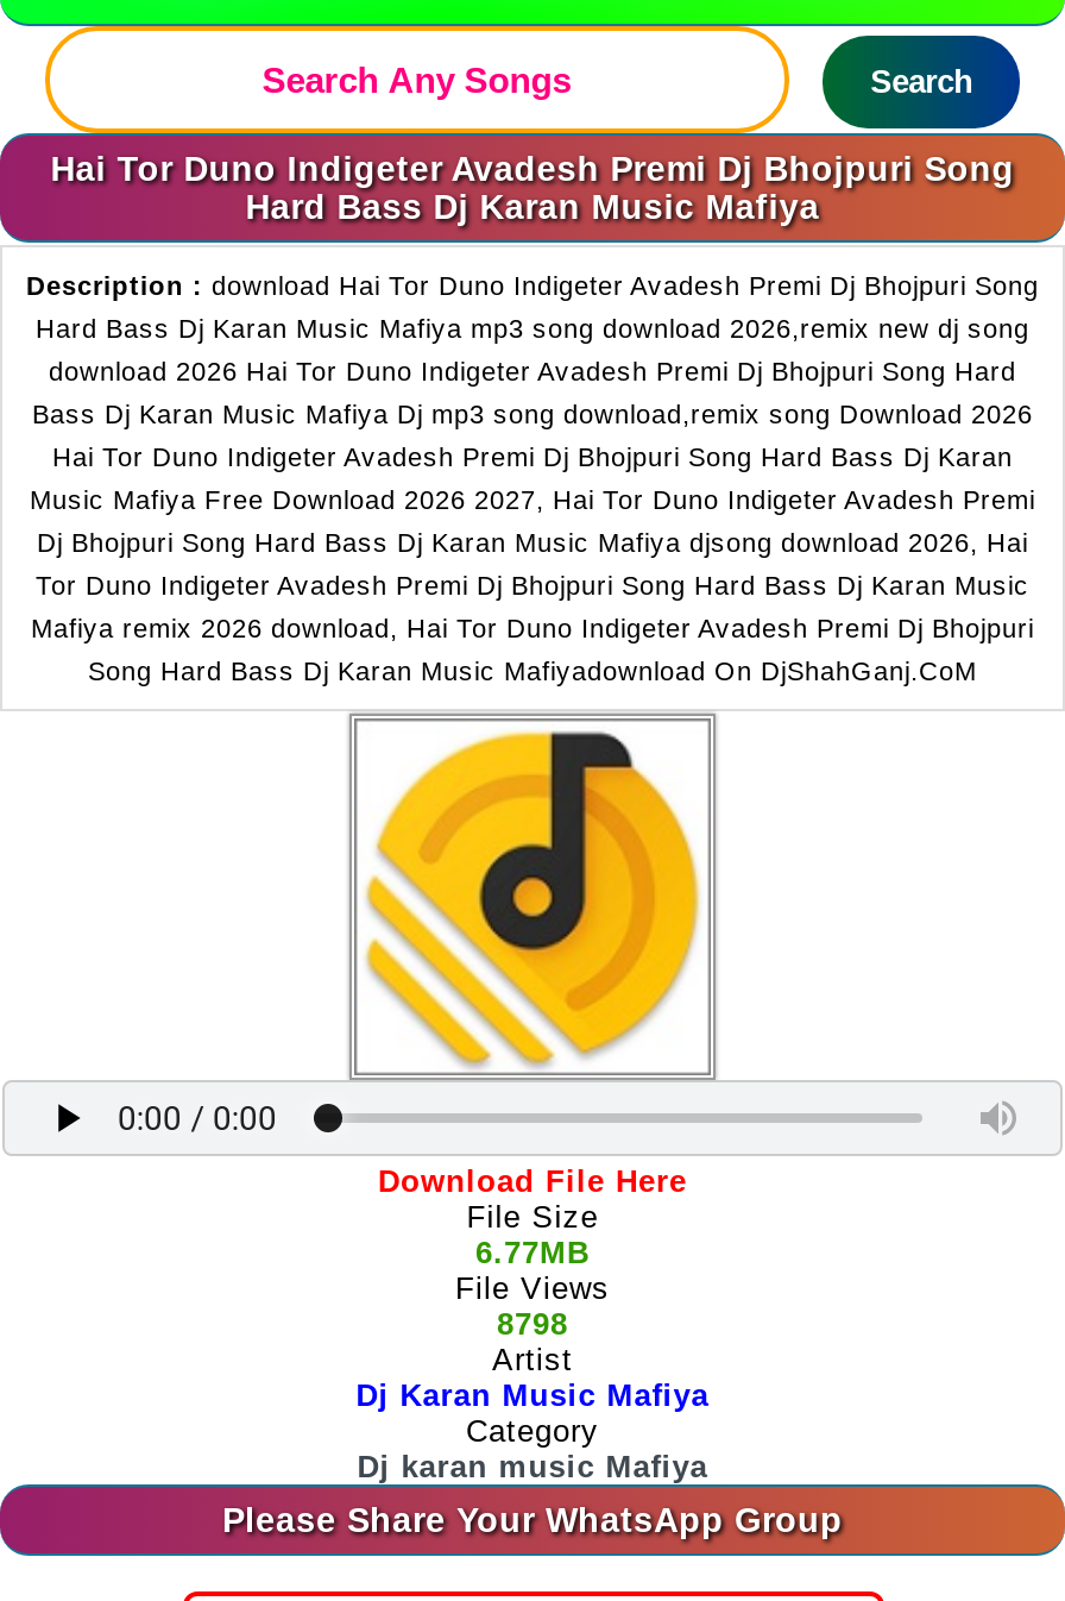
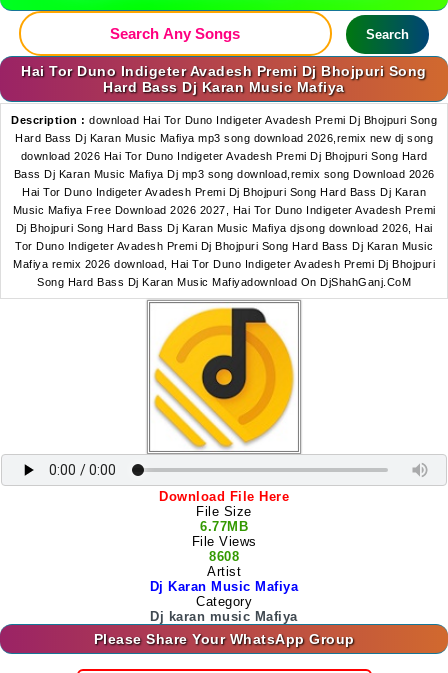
[497,1306,568,1342] 8798 -> [209,549,239,564] 8608

